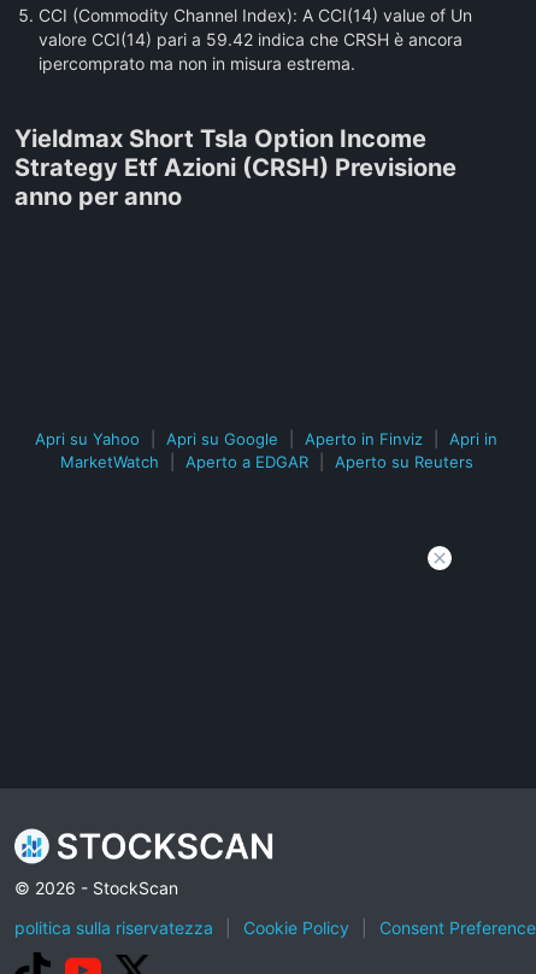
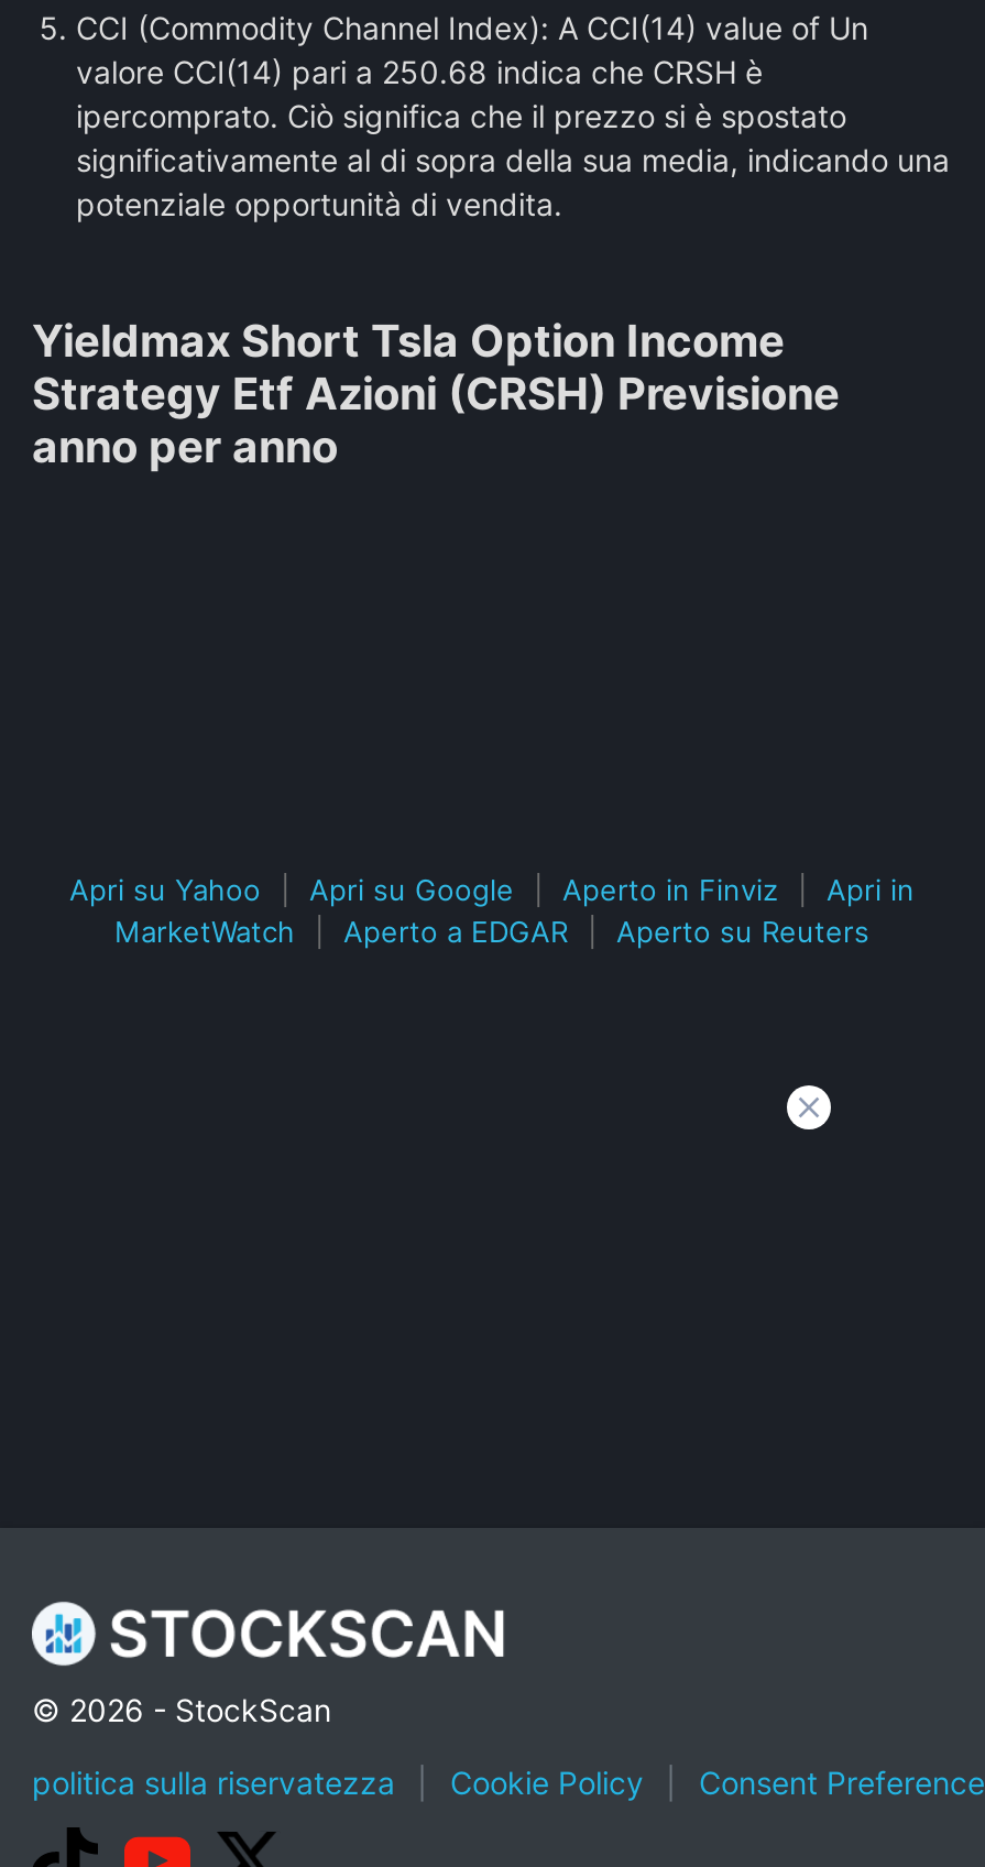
[39,28,463,73] valore CCI(14) pari a 59.42 indica che CRSH è ancora | ipercomprato ma non in misura estrema. -> [76,52,950,221] valore CCI(14) pari a 250.68 indica che CRSH è | ipercomprato. Ciò significa che il prezzo si è spostato | significativamente al di sopra della sua media, indicando una | potenziale opportunità di vendita.

